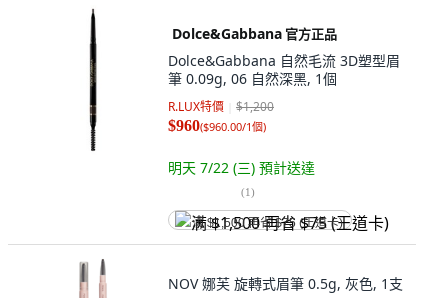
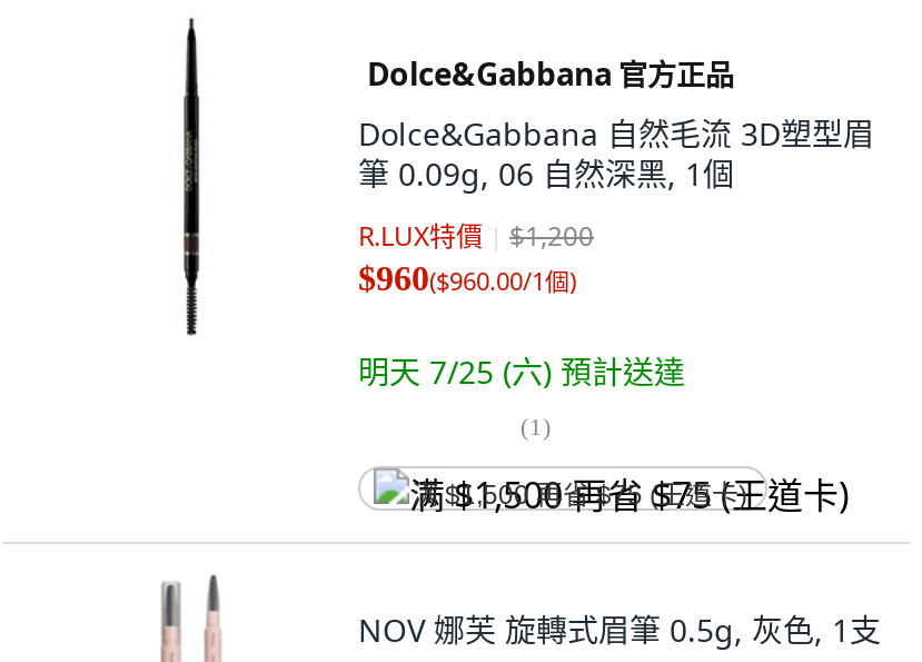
[168,158,315,177] 明天 7/22 (三)預計送達 -> [358,350,685,393] 明天 7/25 (六)預計送達

